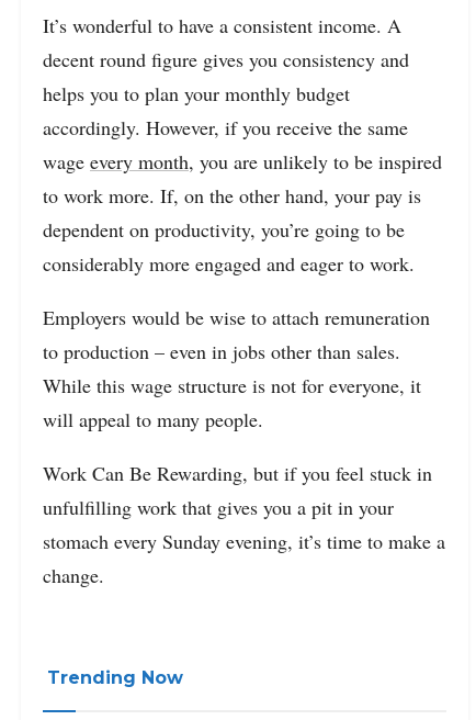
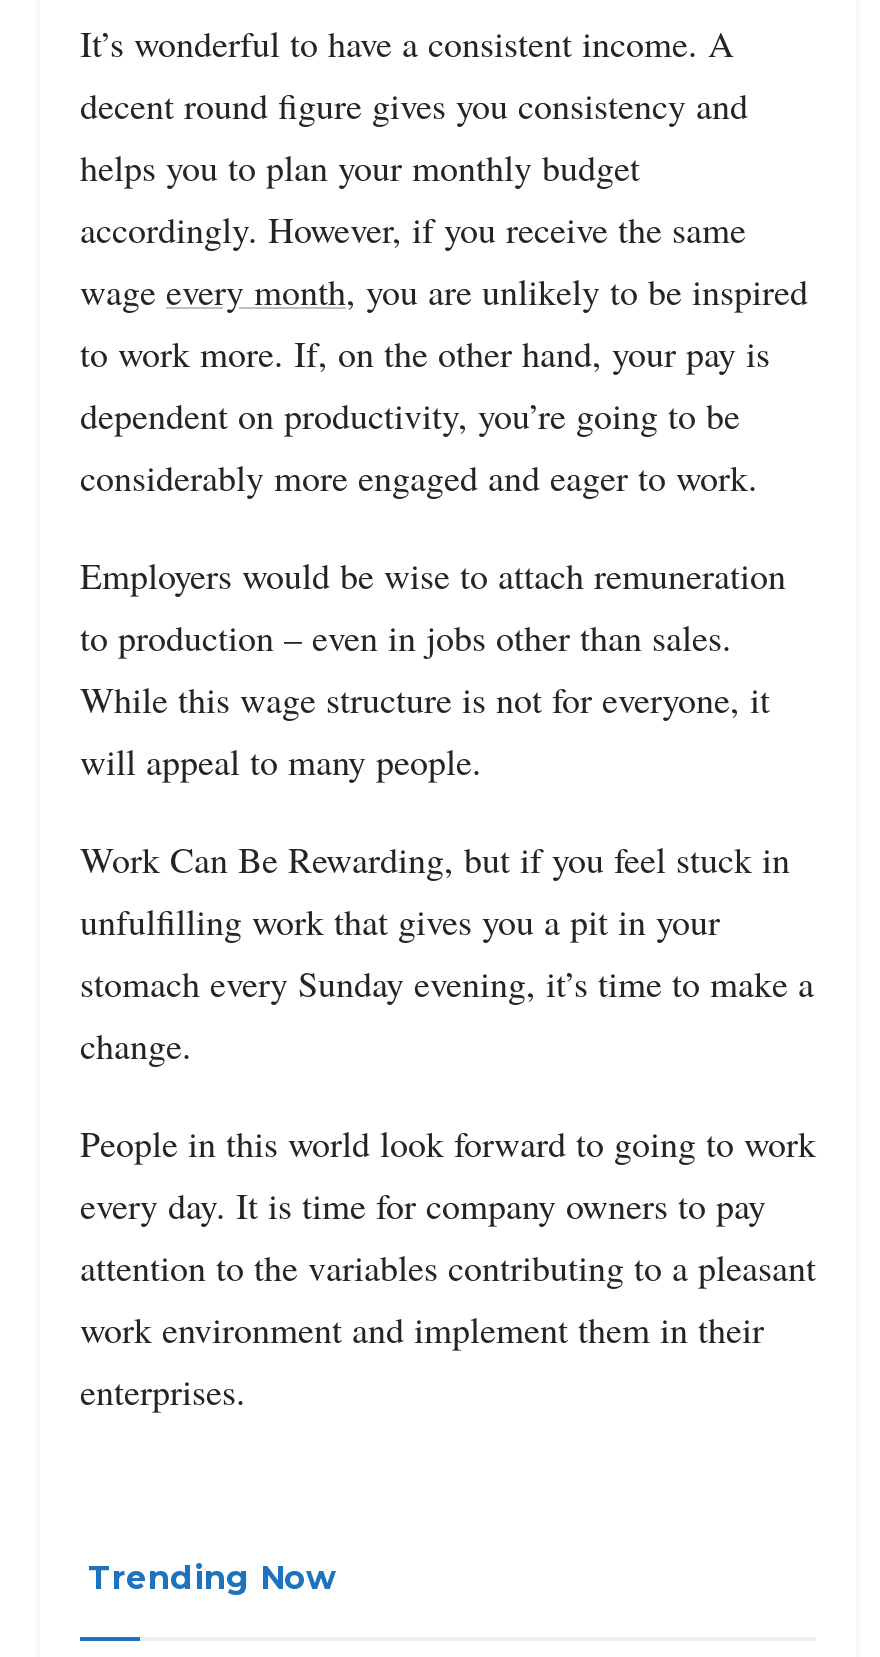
none -> [80,1119,816,1415] People in this world look forward to going to work | every day. It is time for company owners to pay | attention to the variables contributing to a pleasant | work environment and implement them in their | enterprises.

